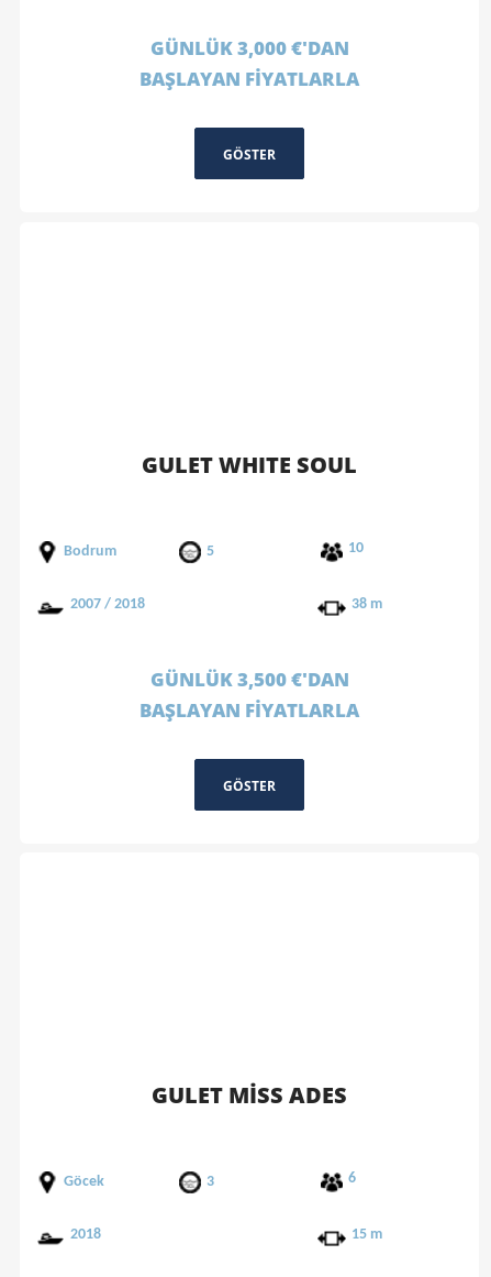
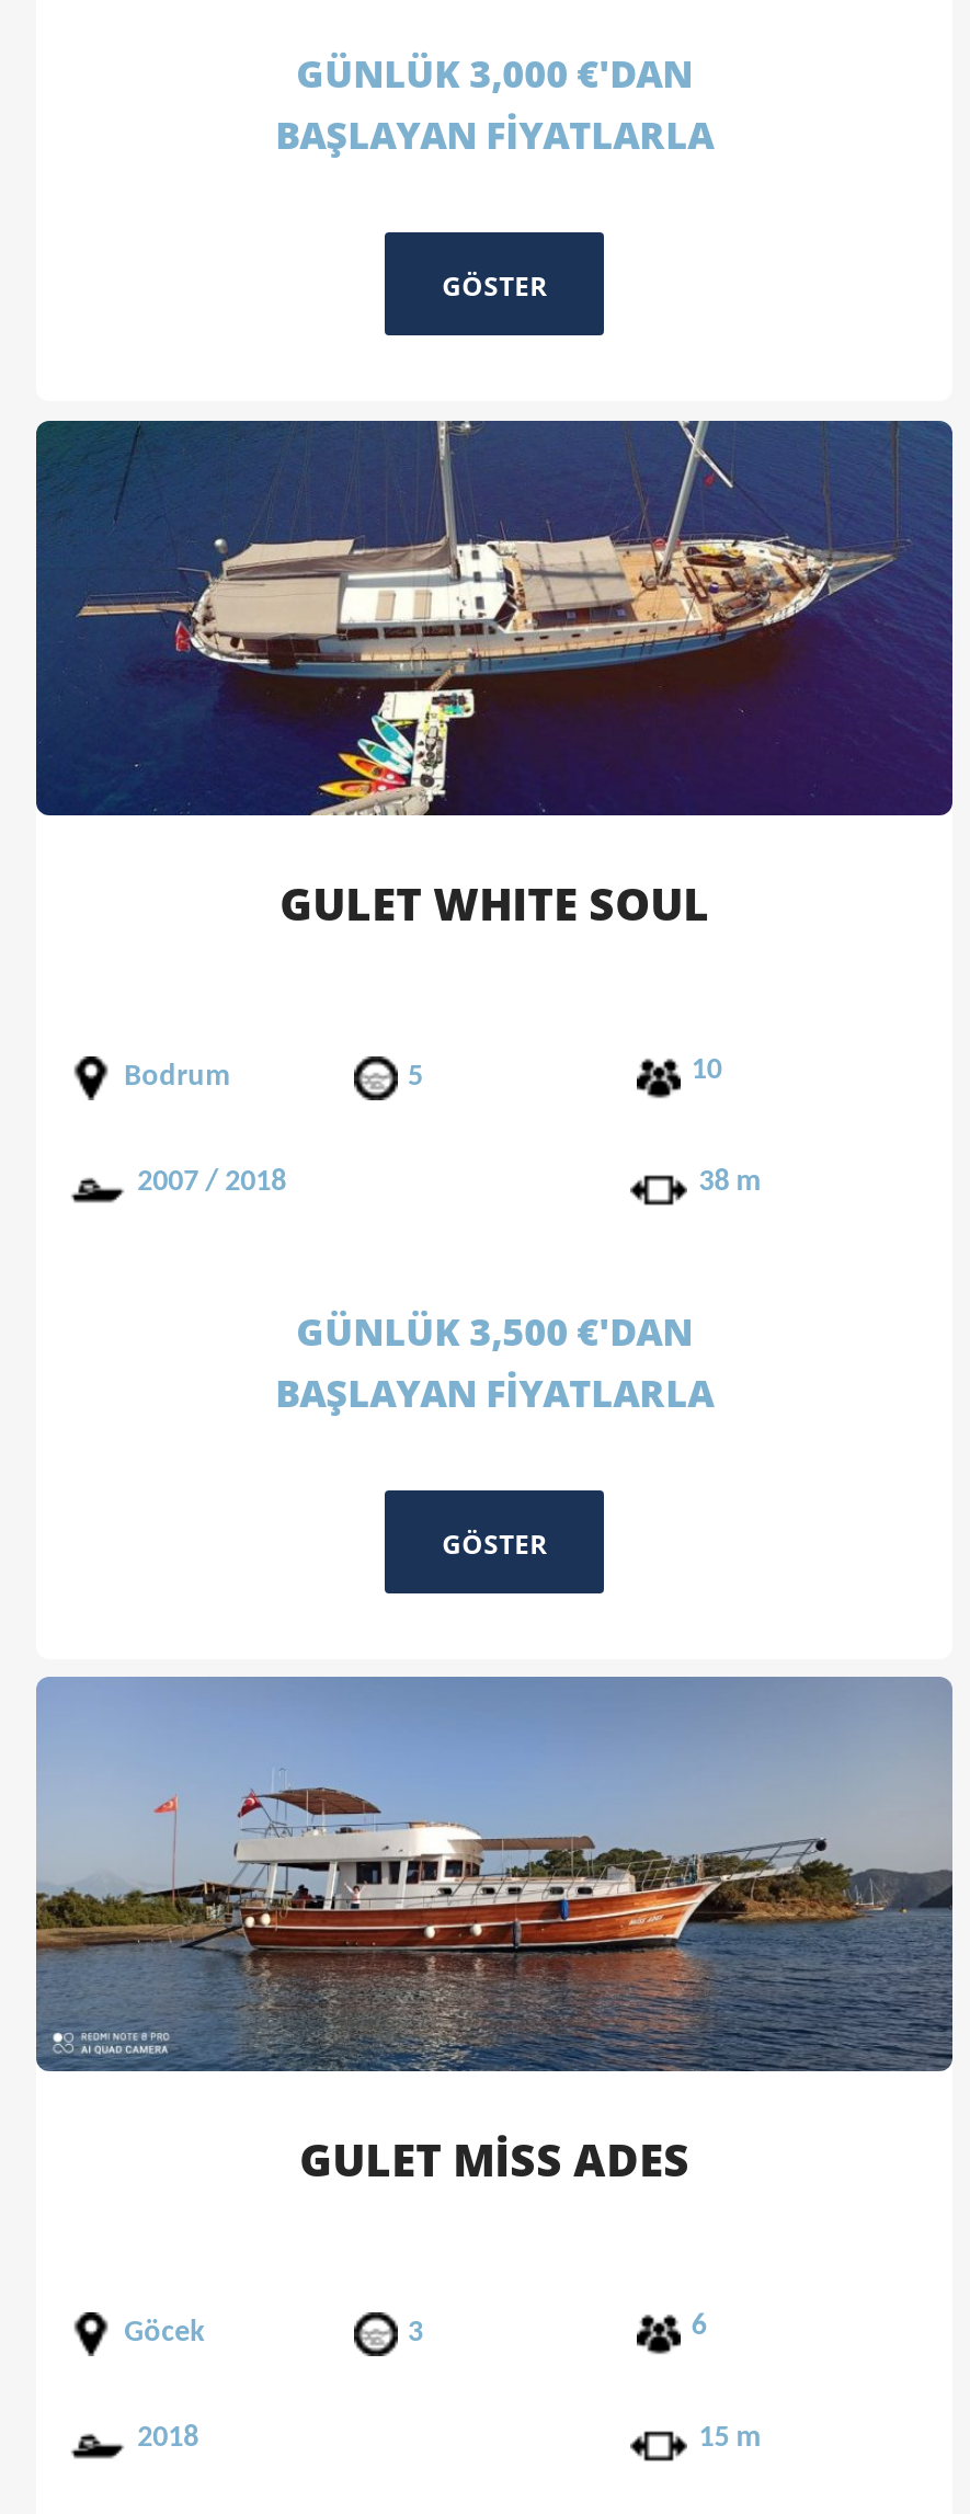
none -> [34,419,955,818] [image]
none -> [34,1675,955,2073] [image]

